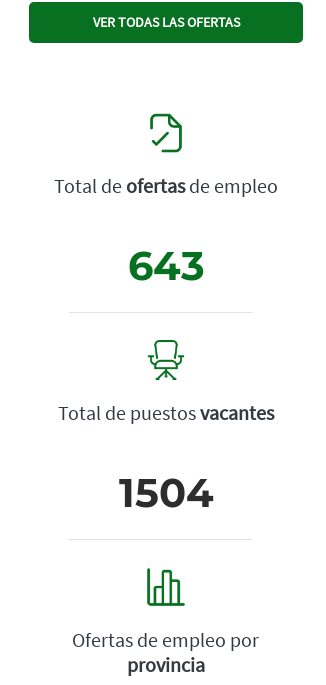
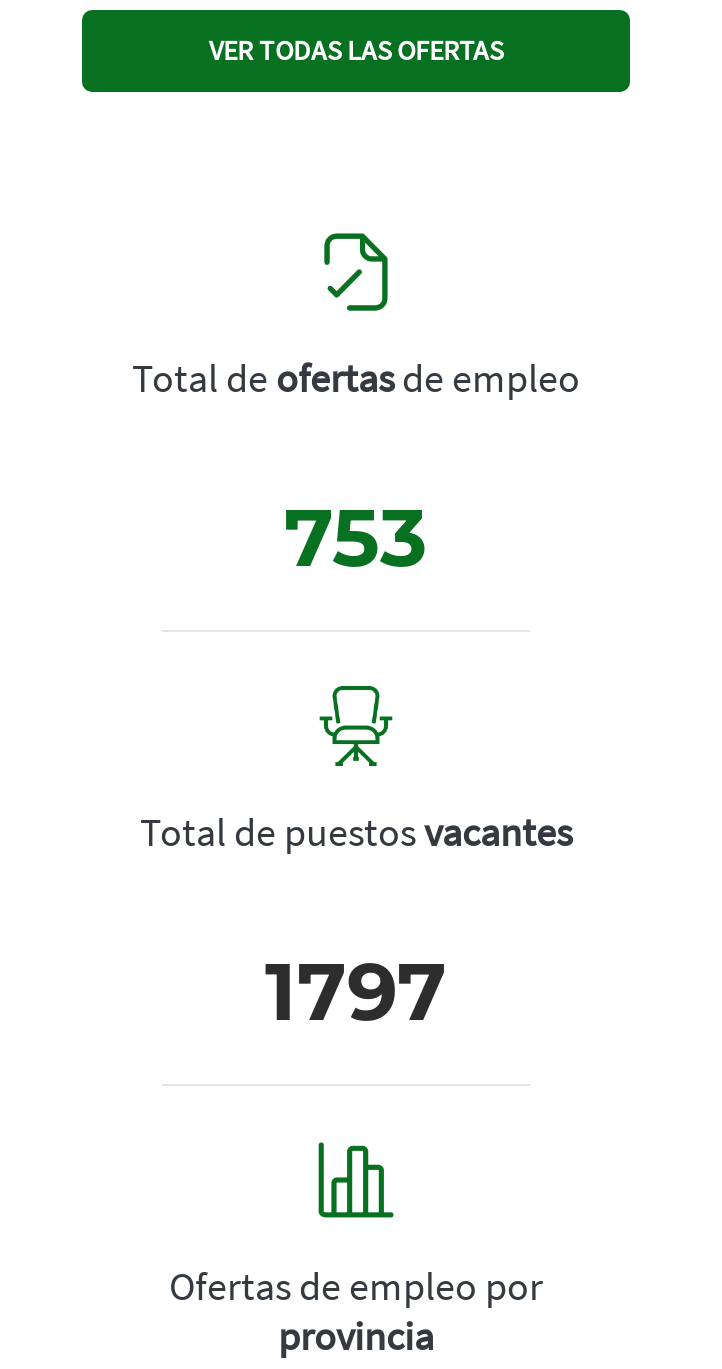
[127,241,204,290] 643 -> [284,488,428,586] 753
[118,468,213,517] 1504 -> [265,942,447,1040] 1797

